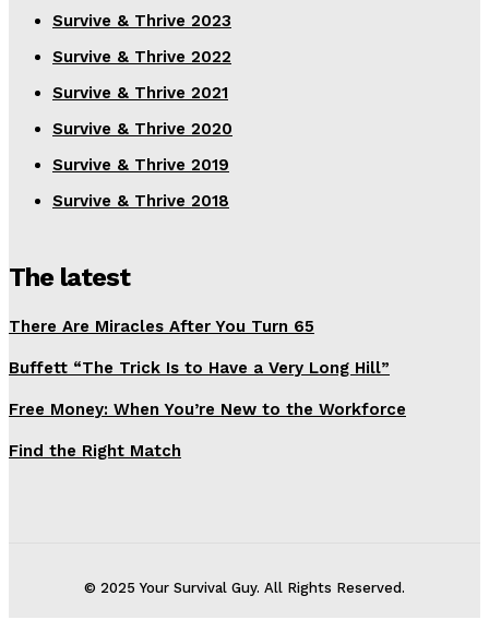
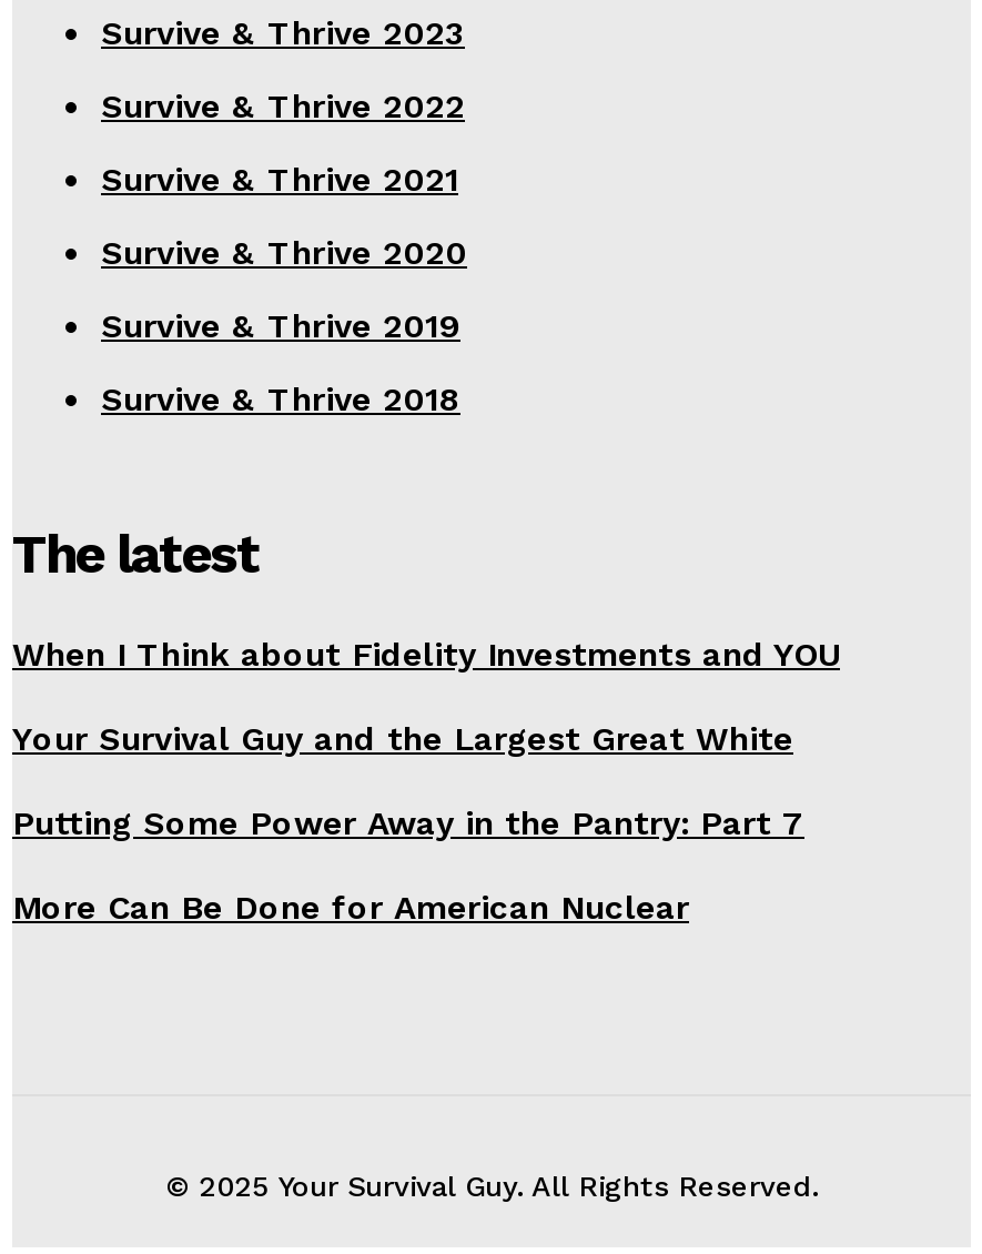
[9,317,314,336] There Are Miracles After You Turn 65 -> [12,635,840,675] When I Think about Fidelity Investments and YOU
[9,358,390,378] Buffett “The Trick Is to Have a Very Long Hill” -> [12,720,793,760] Your Survival Guy and the Largest Great White
[9,400,406,419] Free Money: When You’re New to the Workforce -> [12,804,804,844] Putting Some Power Away in the Pantry: Part 7
[9,441,181,461] Find the Right Match -> [12,888,689,928] More Can Be Done for American Nuclear

